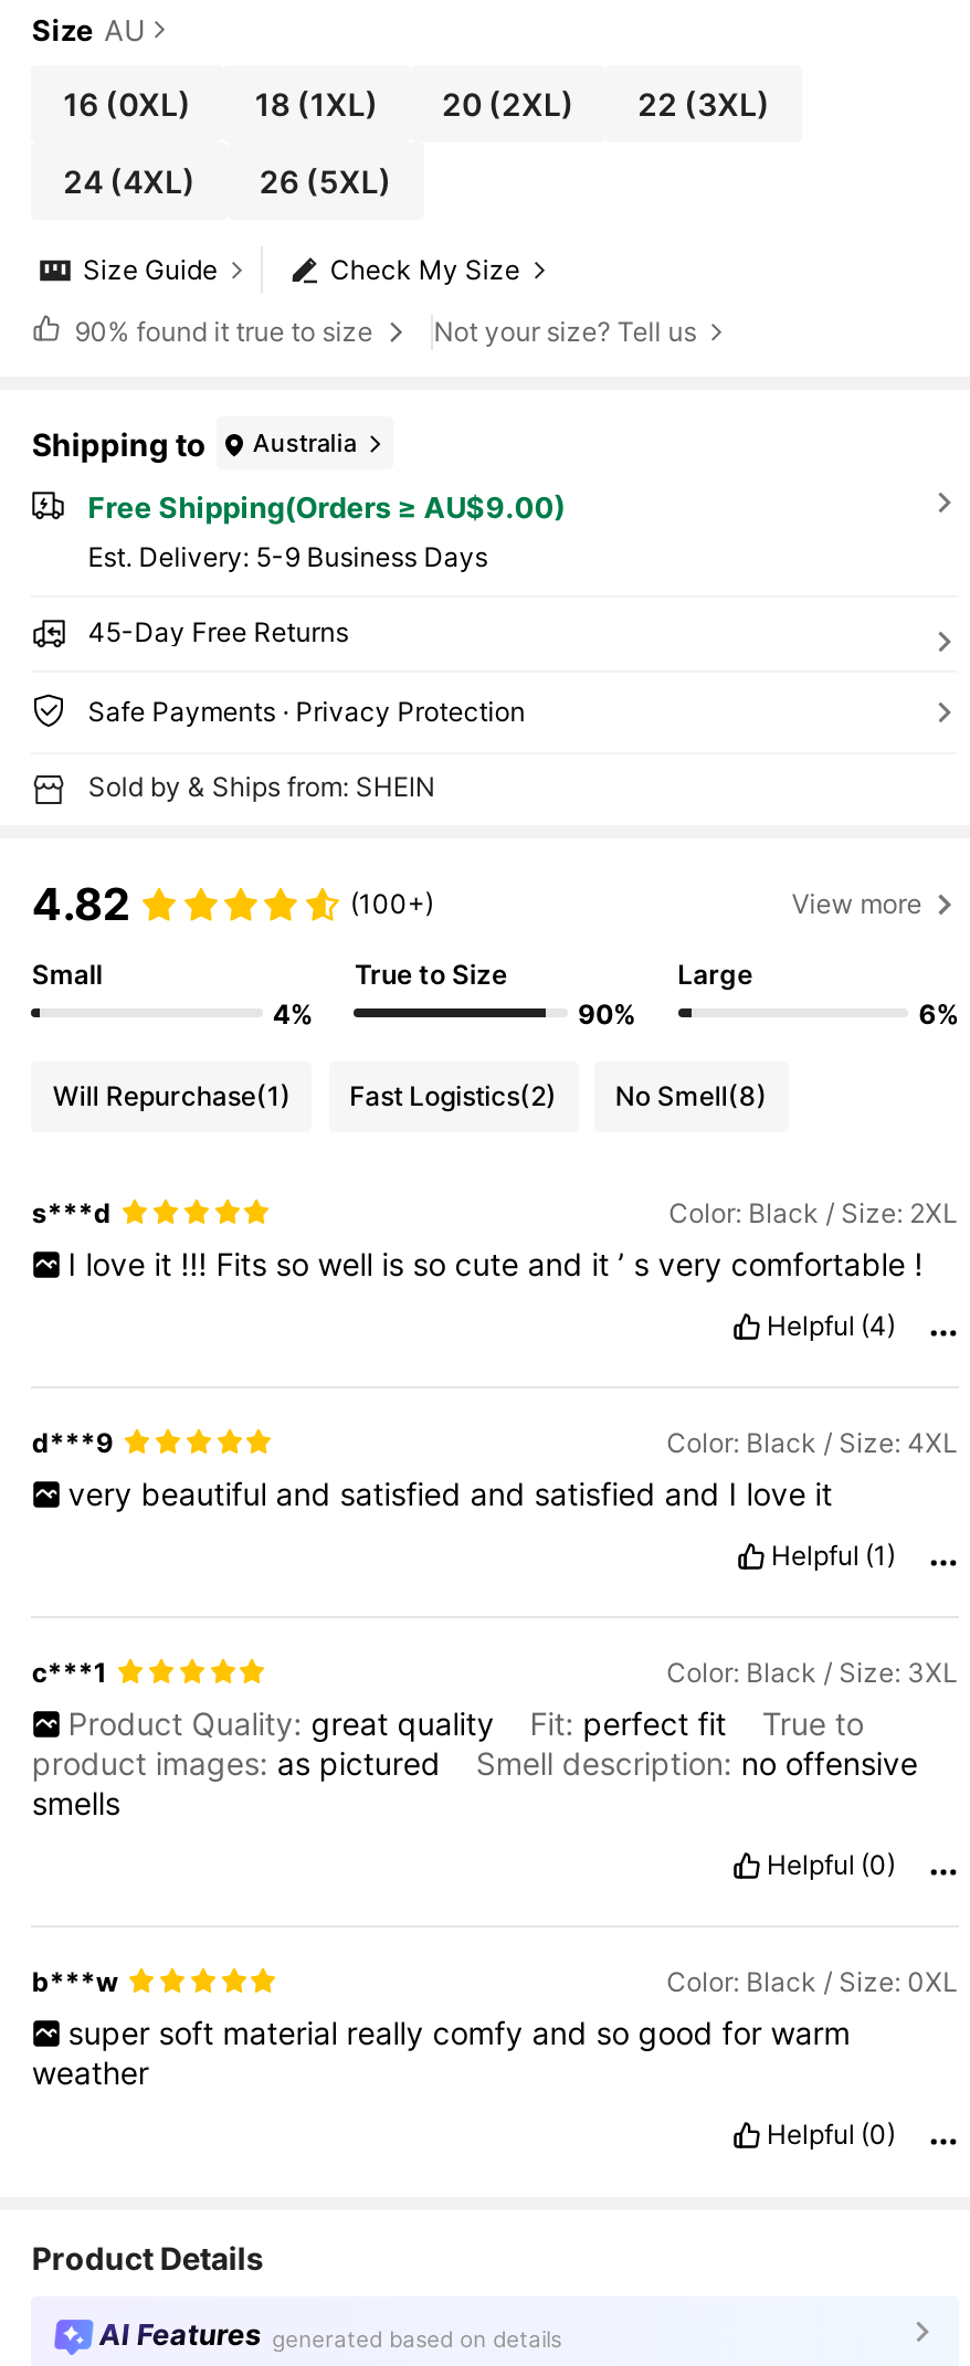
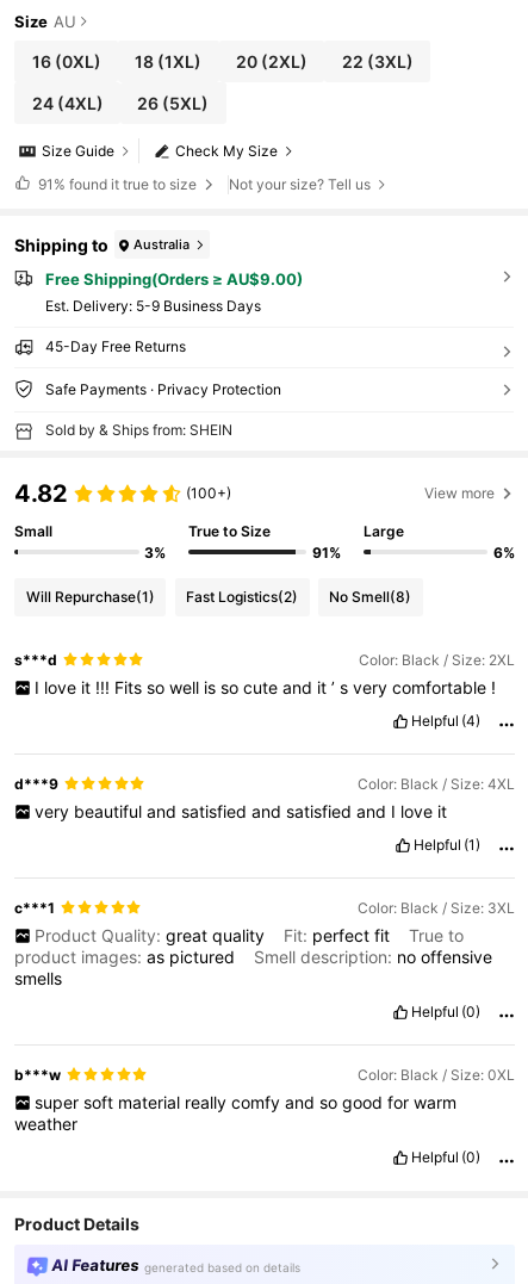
[68,314,379,347] 90% found it true to size -> [34,175,200,193] 91% found it true to size
[273,997,312,1030] 4% -> [145,543,166,561] 3%
[578,997,635,1030] 90% -> [312,543,340,561] 91%

